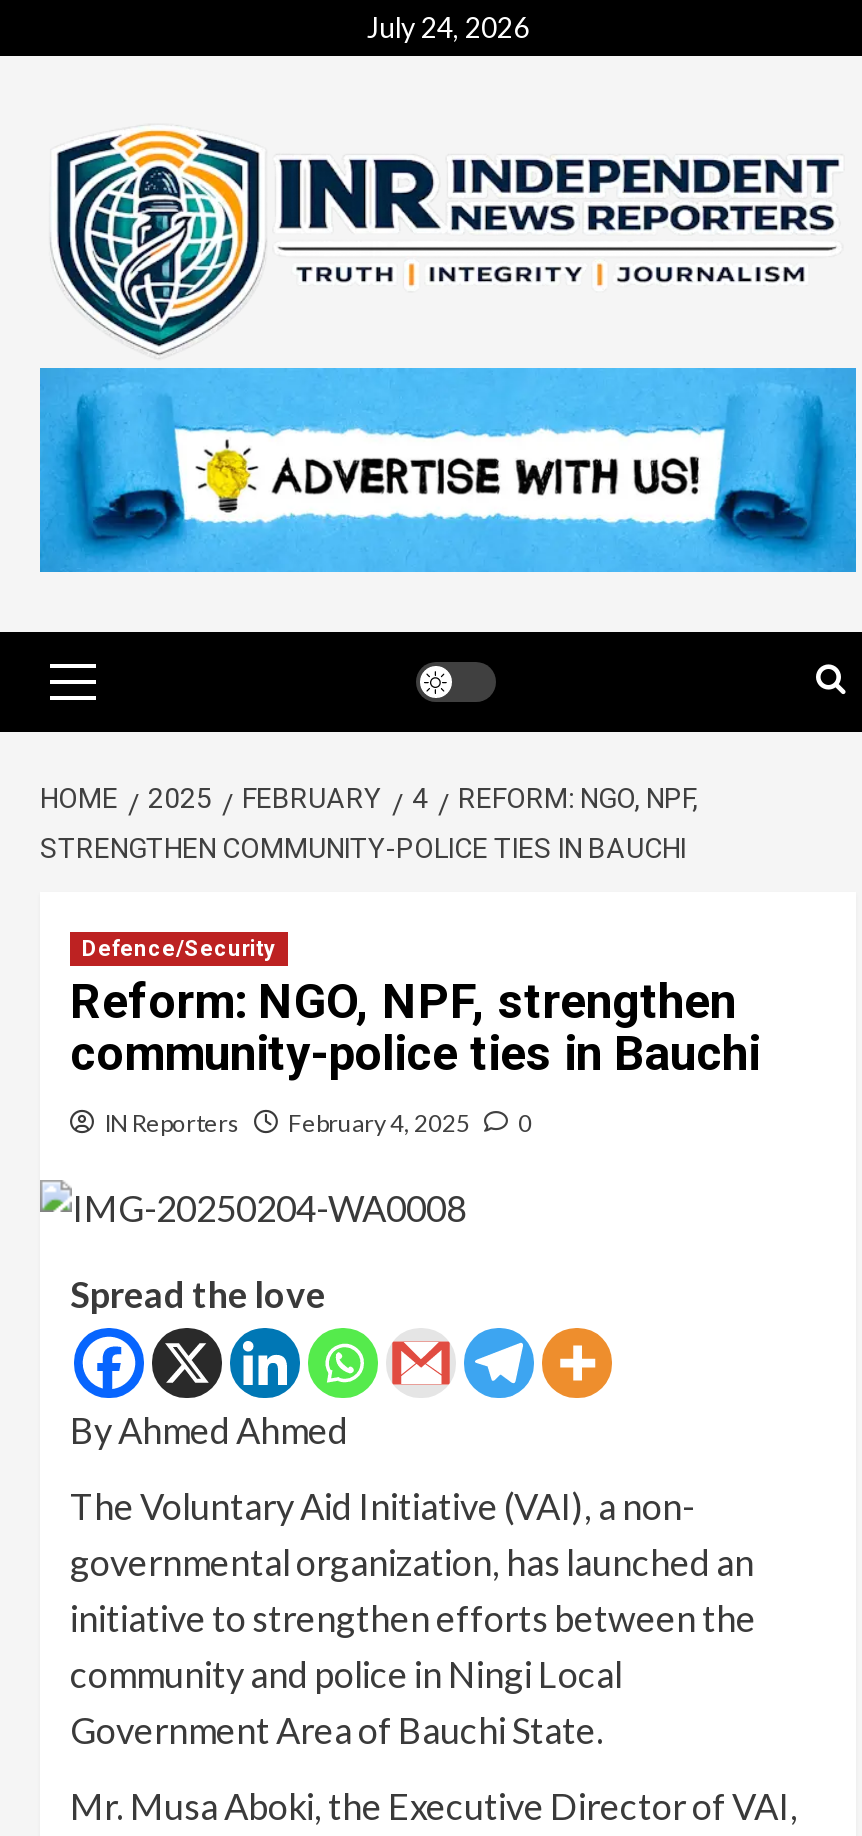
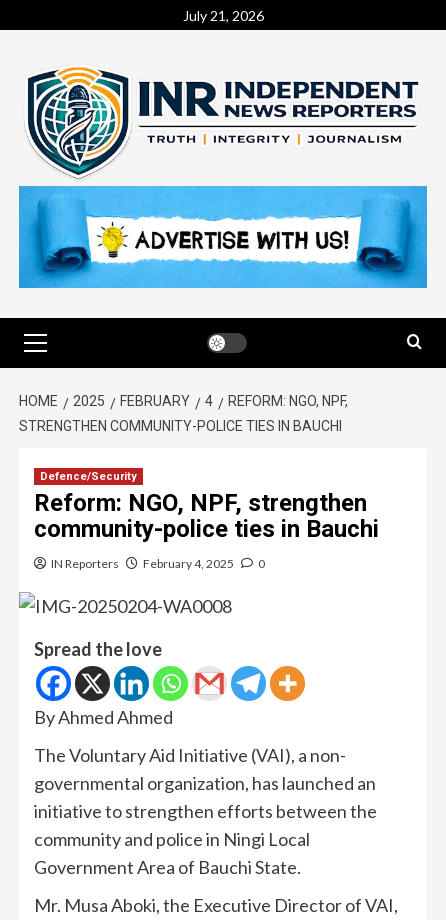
[367,9,529,43] July 24, 2026 -> [182,6,263,23] July 21, 2026

